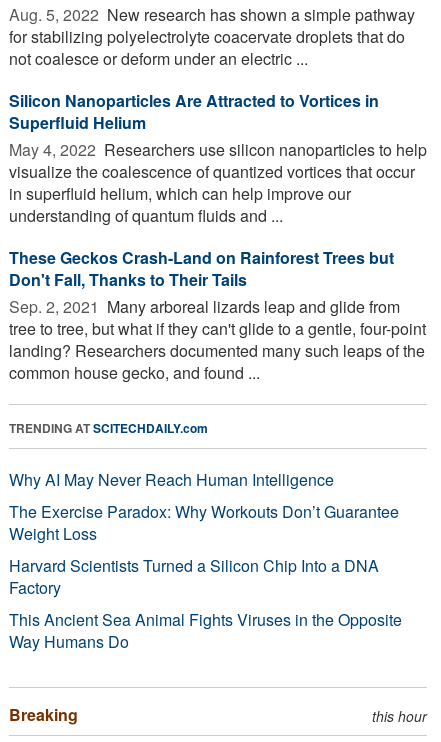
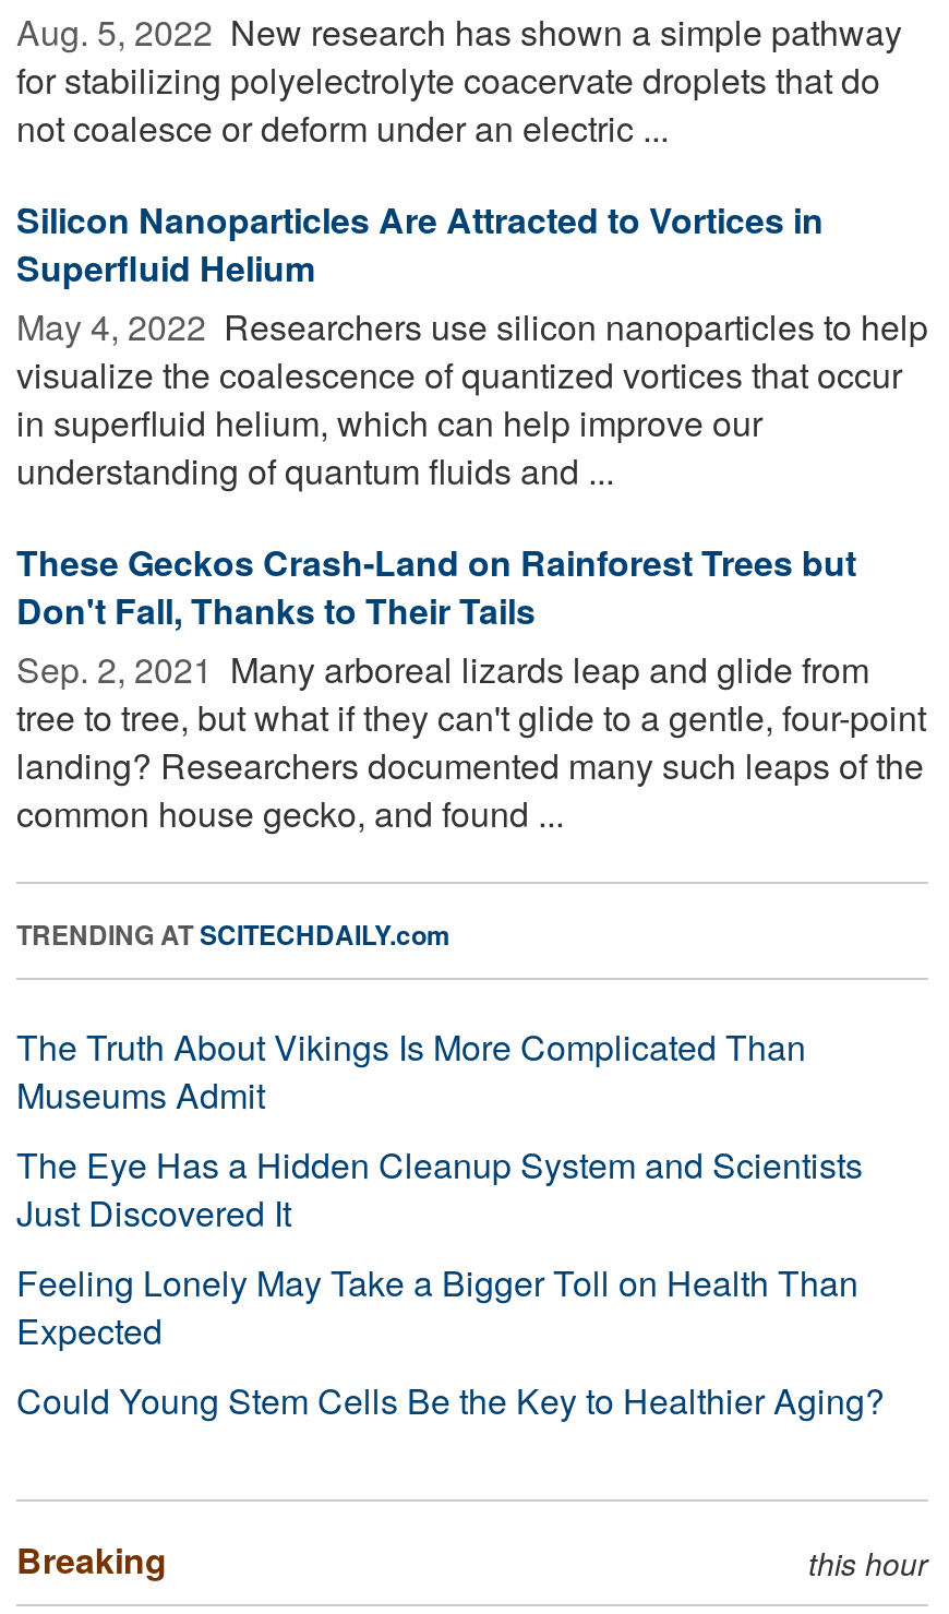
[9,468,402,653] Why AI May Never Reach Human Intelligence | The Exercise Paradox: Why Workouts Don’t Guarantee | Weight Loss | Harvard Scientists Turned a Silicon Chip Into a DNA | Factory | This Ancient Sea Animal Fights Viruses in the Opposite | Way Humans Do -> [16,1021,885,1425] The Truth About Vikings Is More Complicated Than | Museums Admit | The Eye Has a Hidden Cleanup System and Scientists | Just Discovered It | Feeling Lonely May Take a Bigger Toll on Health Than | Expected | Could Young Stem Cells Be the Key to Healthier Aging?

